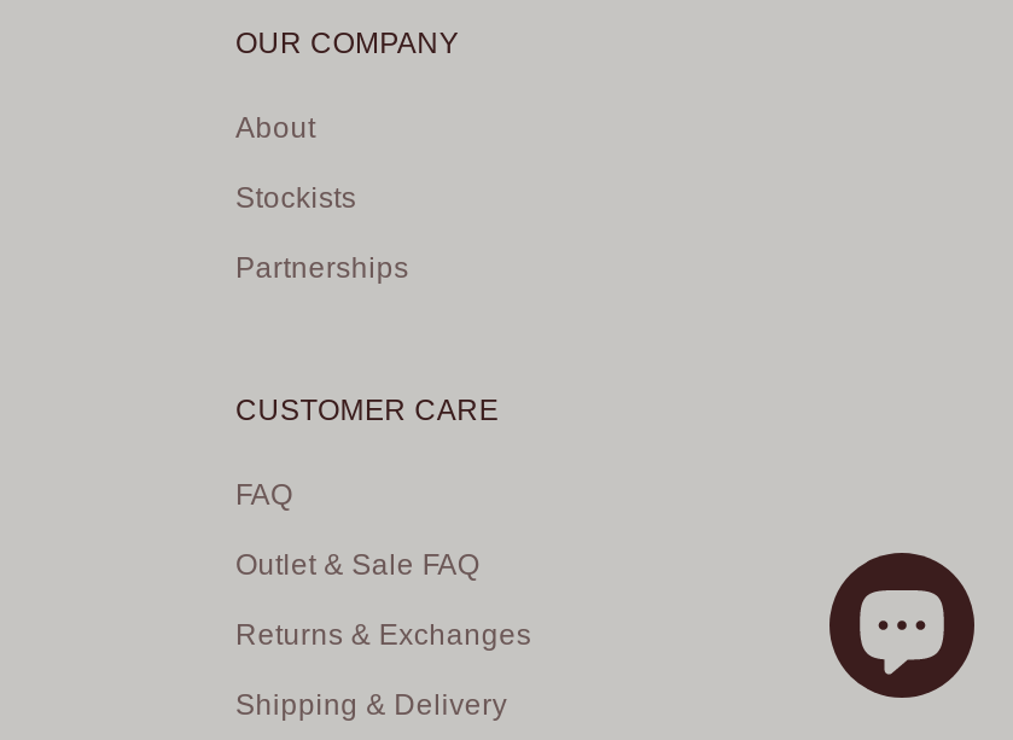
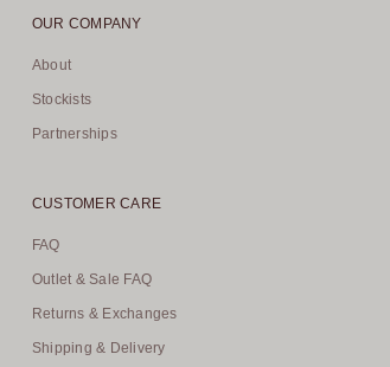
[827,549,977,701] [image] -> none

